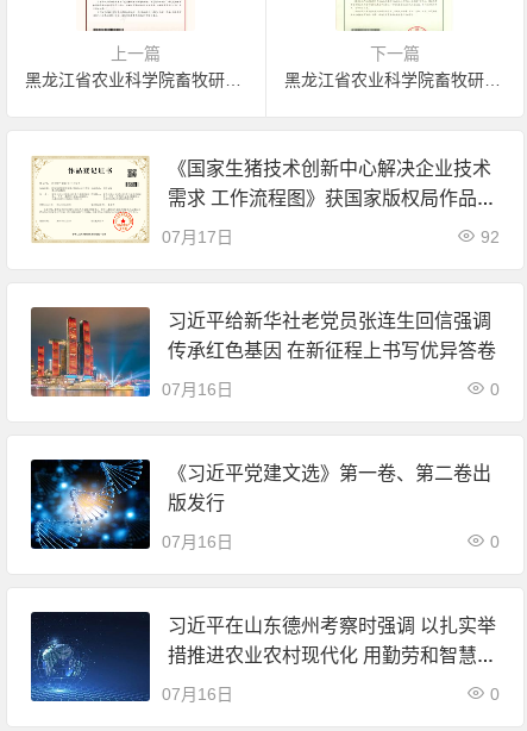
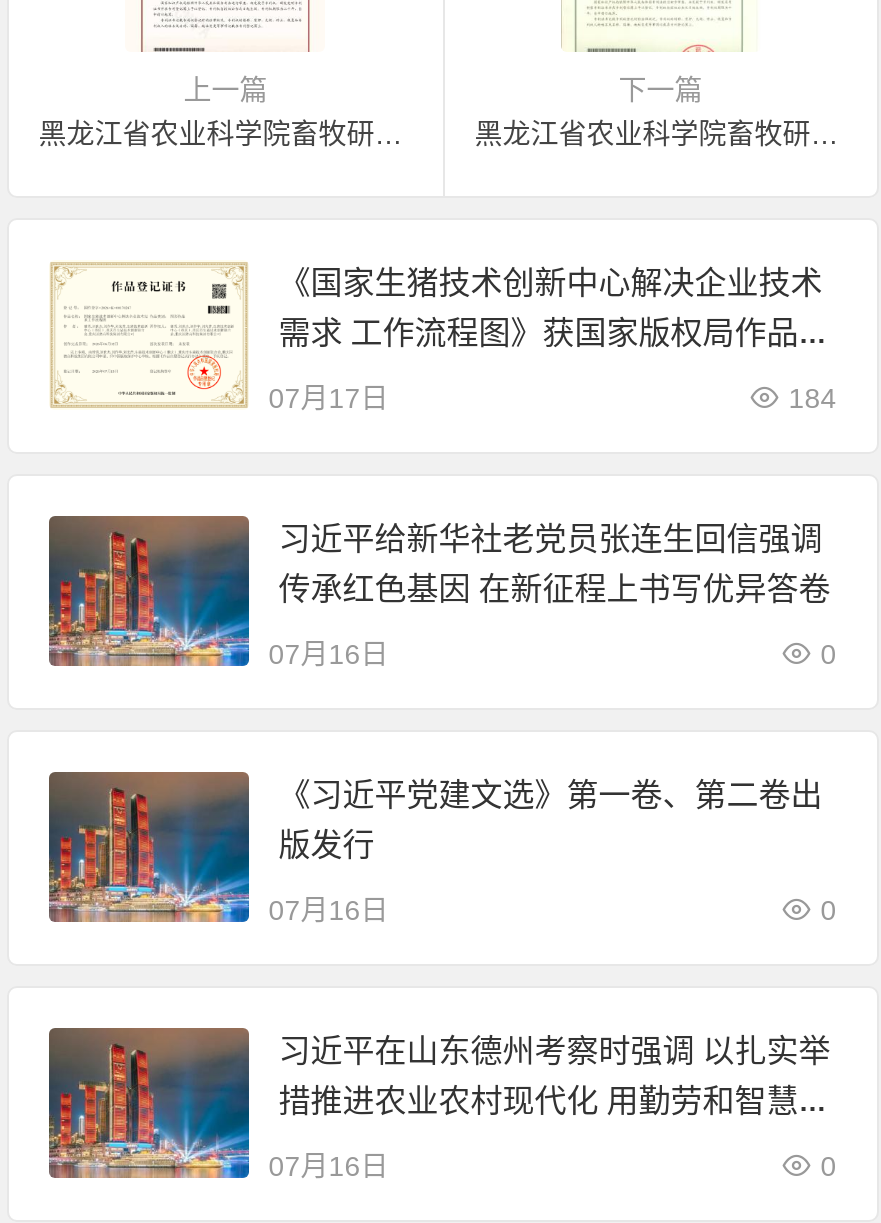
[480,227,499,246] 92 -> [788,381,836,413] 184
[30,458,151,550] [image] -> [47,770,251,924] [image]
[30,611,151,702] [image] -> [47,1026,251,1180] [image]

